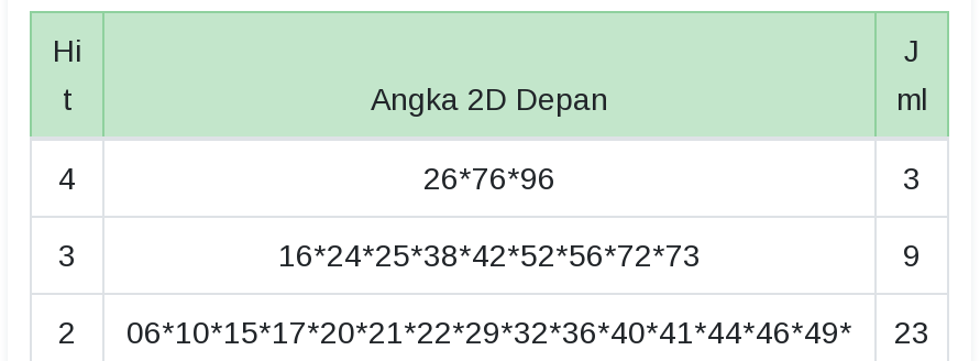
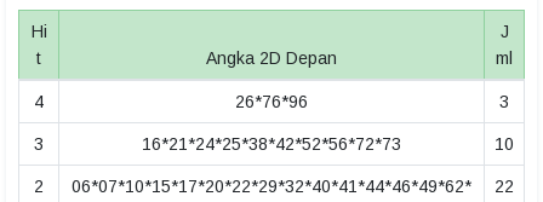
[278,238,701,274] 16*24*25*38*42*52*56*72*73 -> [142,135,401,154] 16*21*24*25*38*42*52*56*72*73
[903,238,921,274] 9 -> [495,135,514,154] 10
[126,315,852,351] 06*10*15*17*20*21*22*29*32*36*40*41*44*46*49* -> [72,177,471,196] 06*07*10*15*17*20*22*29*32*40*41*44*46*49*62*
[894,315,929,351] 23 -> [495,177,514,196] 22

